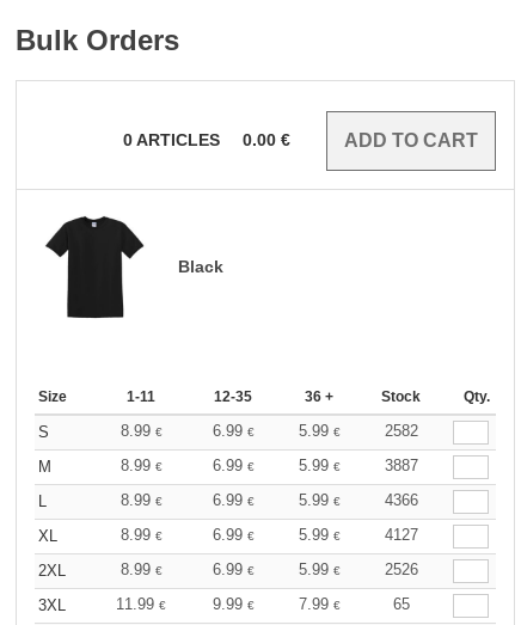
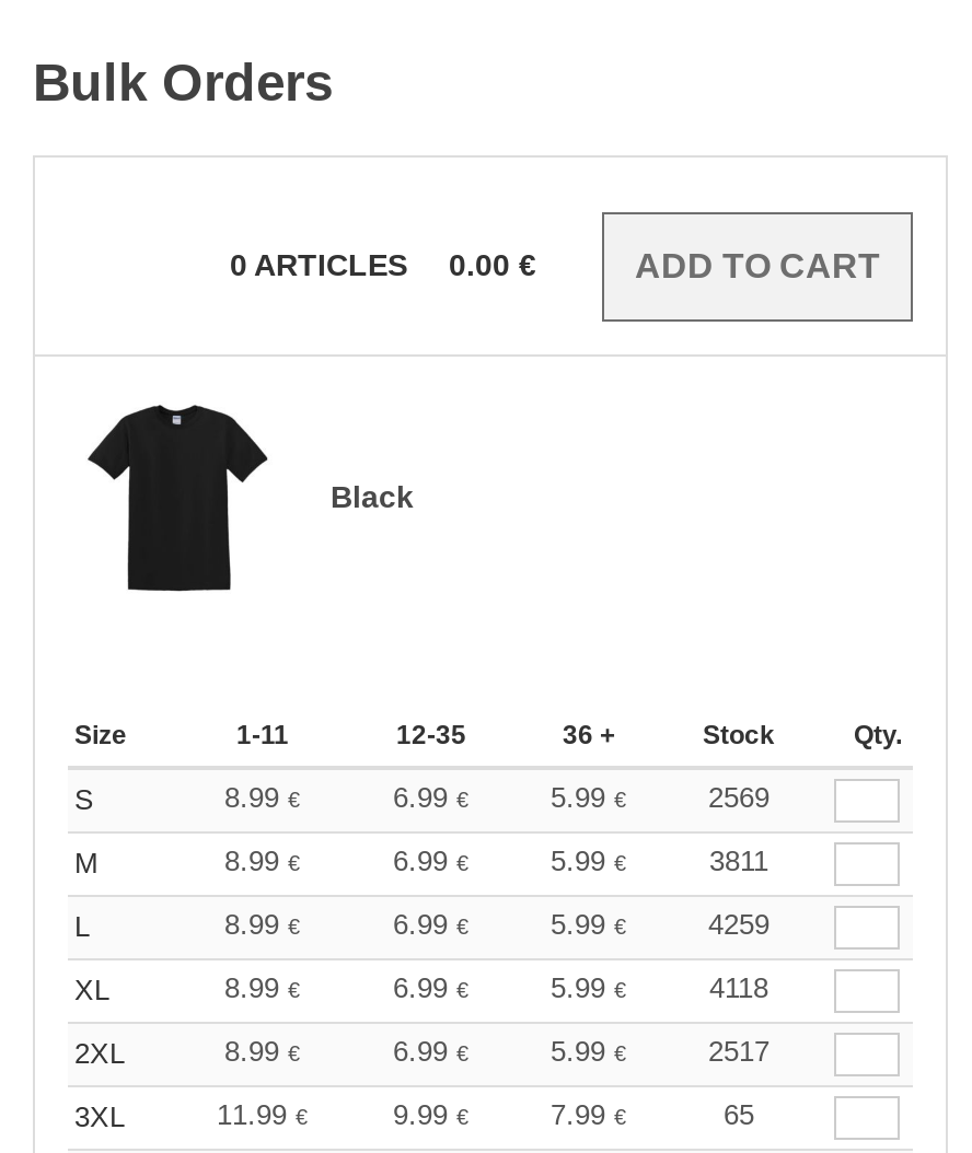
[384,422,418,440] 2582 -> [708,781,769,813] 2569
[384,456,418,474] 3887 -> [709,844,768,877] 3811
[384,491,418,509] 4366 -> [708,908,769,940] 4259
[384,526,418,543] 4127 -> [709,971,768,1004] 4118
[384,560,418,578] 2526 -> [708,1034,769,1067] 2517

